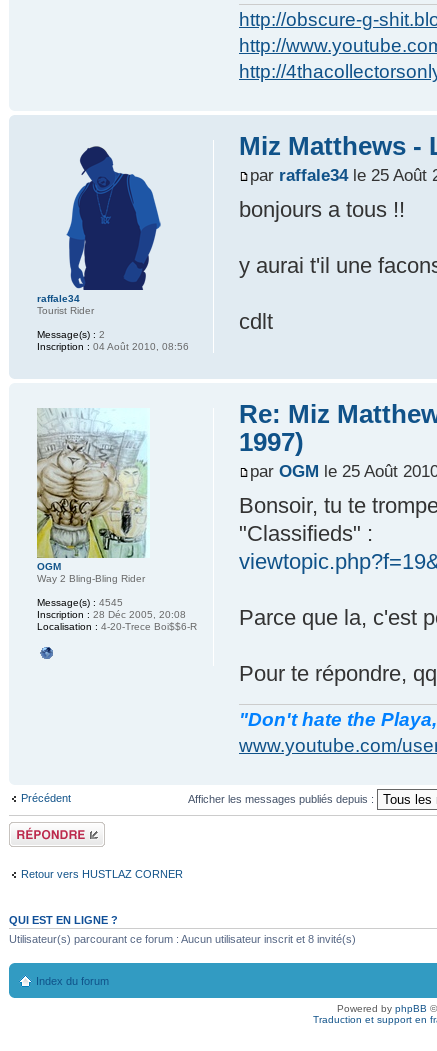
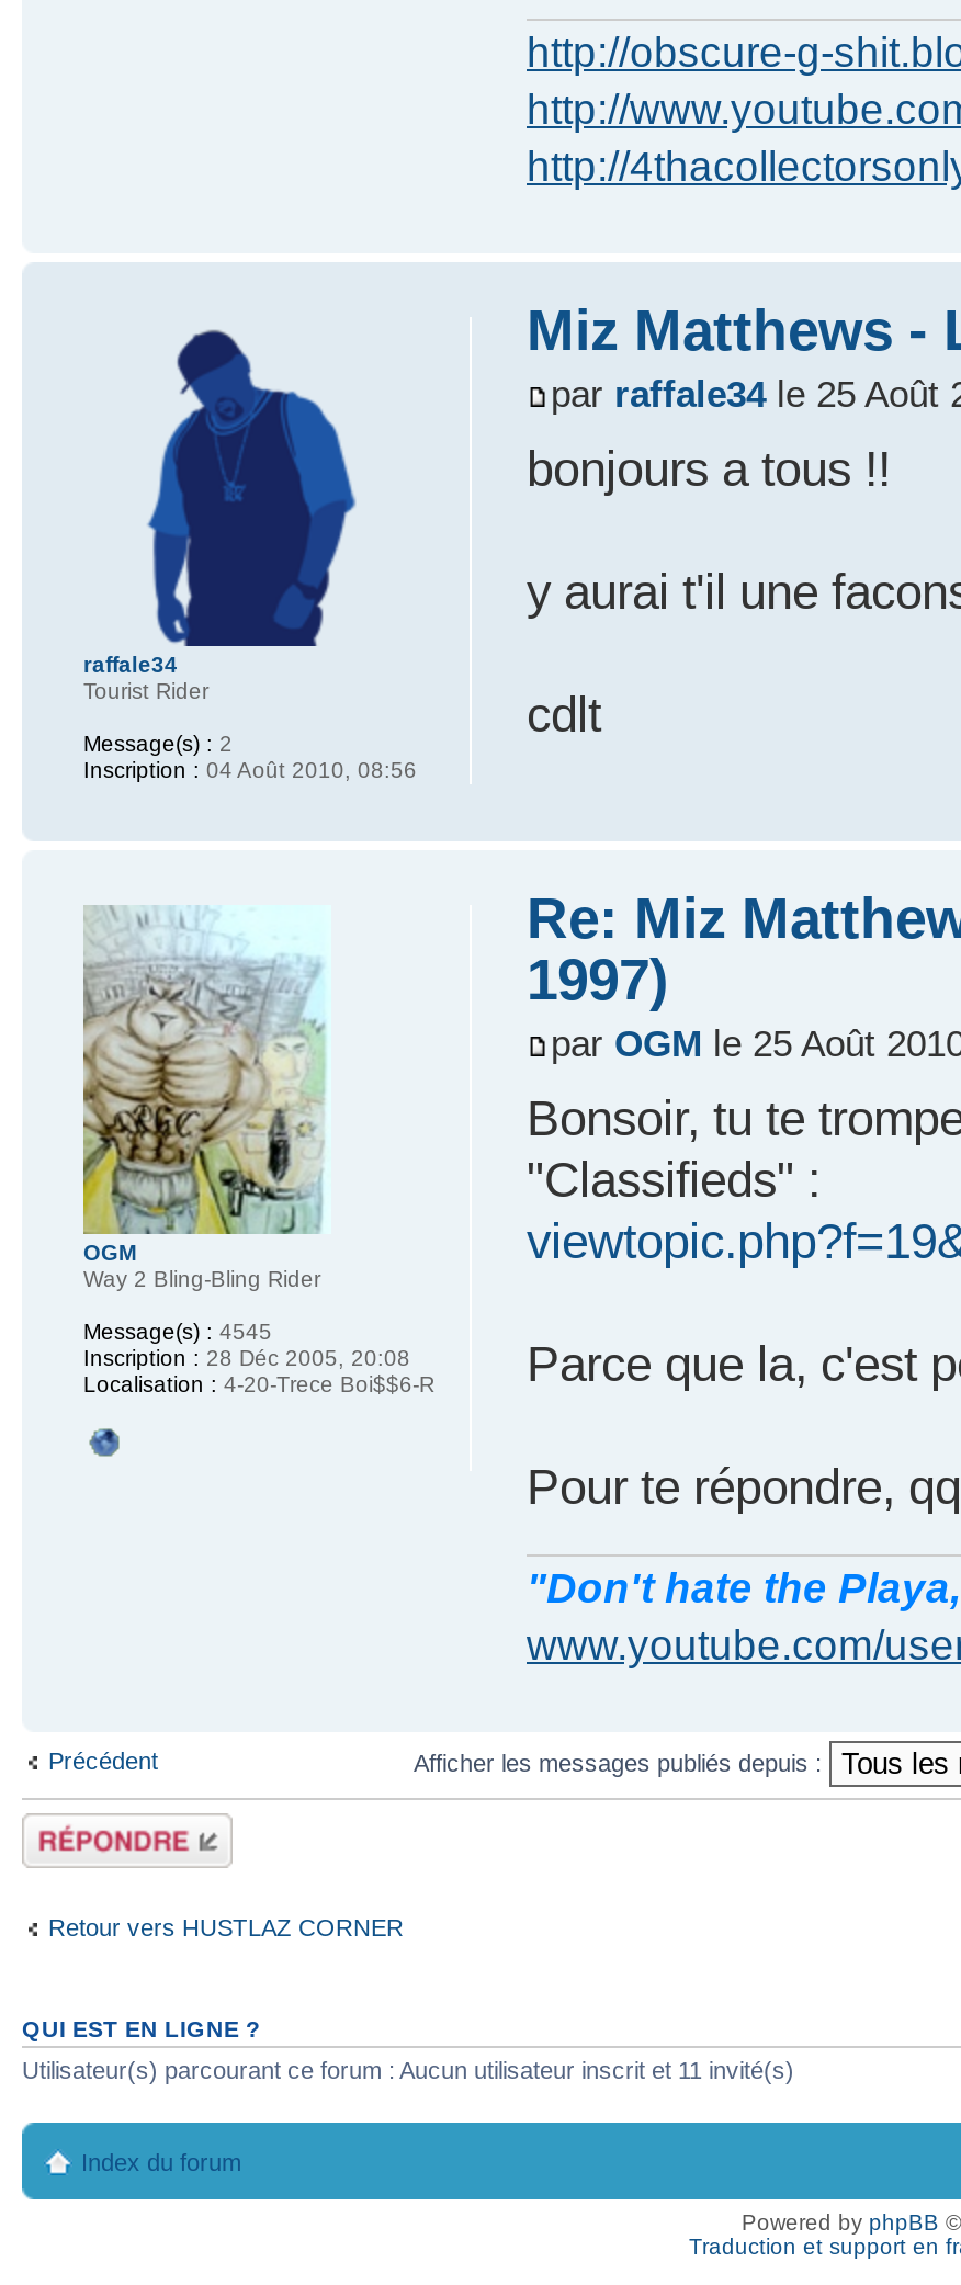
[9,933,356,945] Utilisateur(s) parcourant ce forum : Aucun utilisateur inscrit et 8 invité(s) -> [22,2058,794,2084] Utilisateur(s) parcourant ce forum : Aucun utilisateur inscrit et 11 invité(s)

